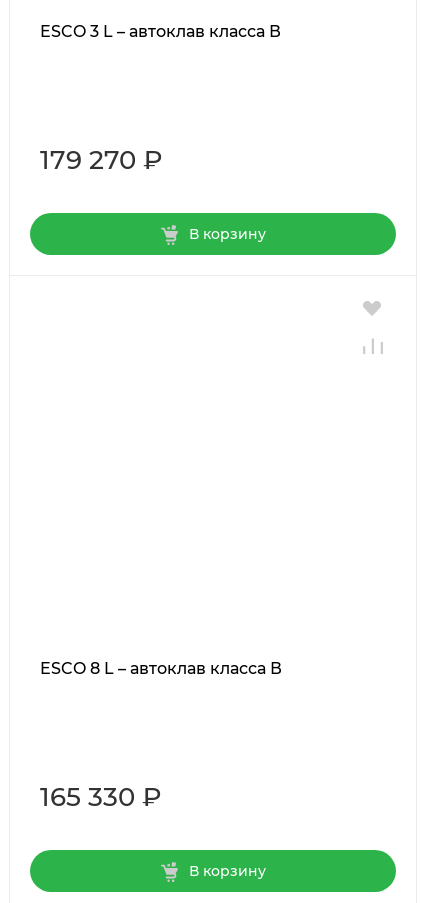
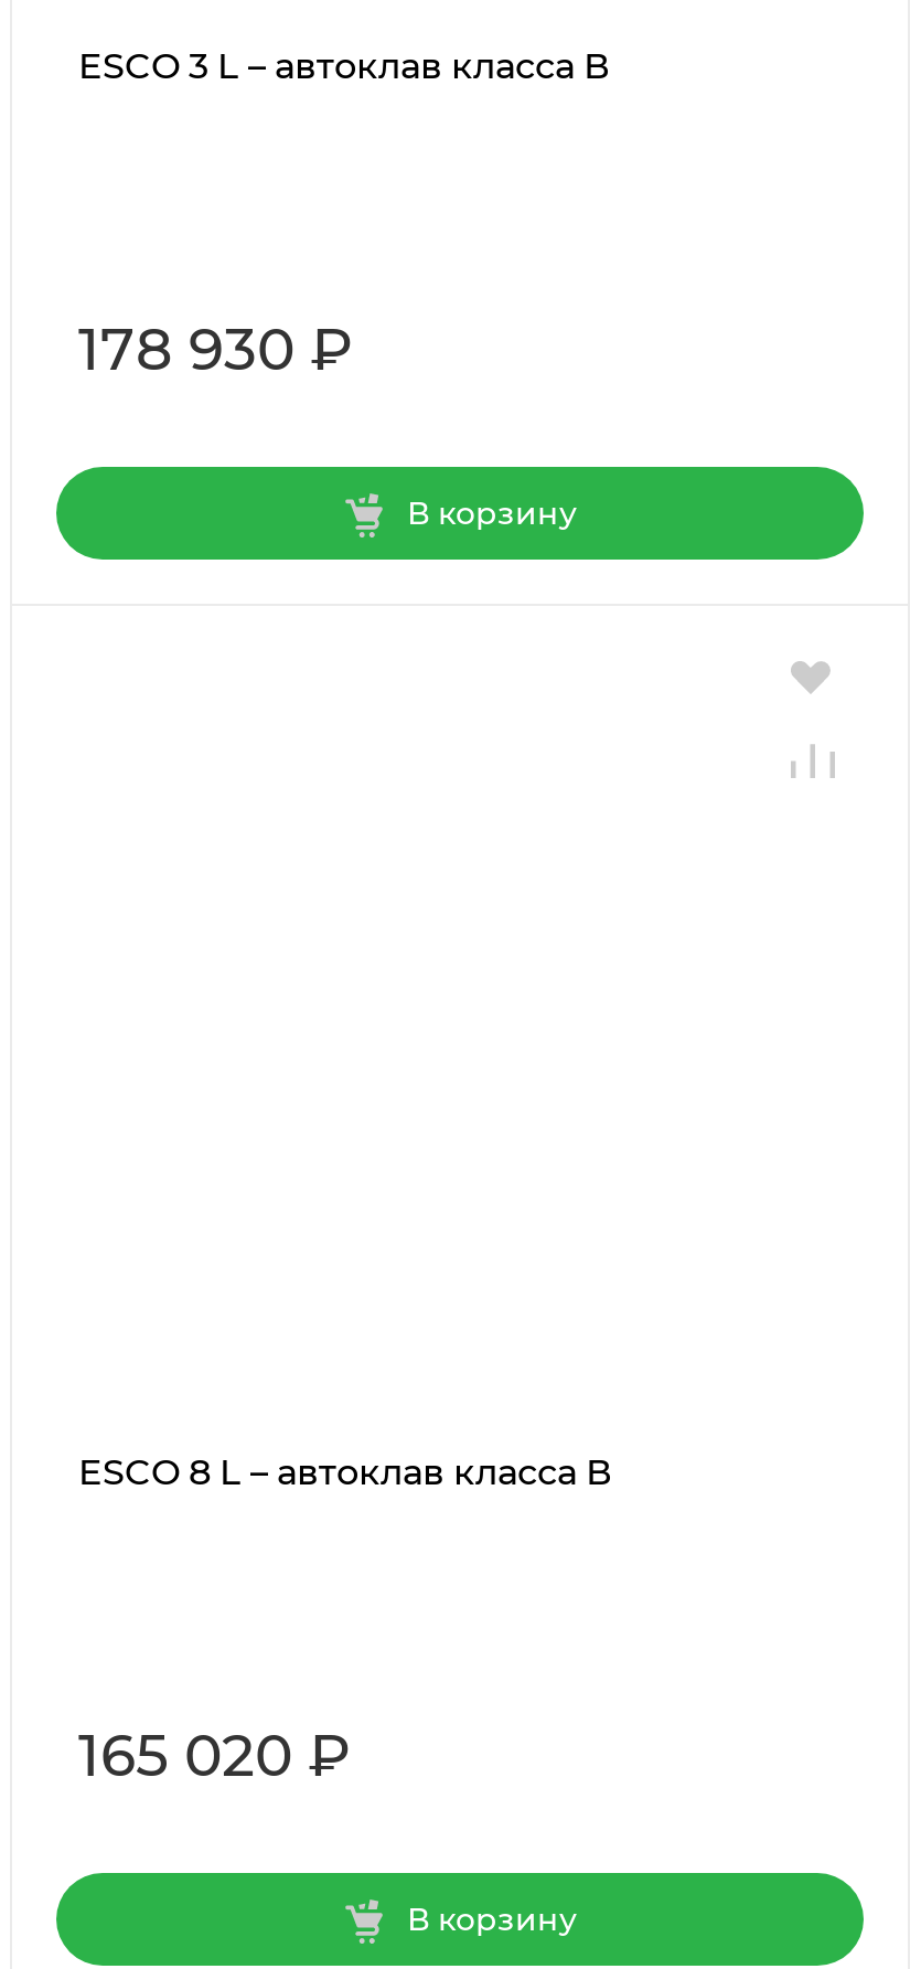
[40,144,163,176] 179 270 ₽ -> [78,315,354,386] 178 930 ₽
[40,781,162,813] 165 330 ₽ -> [78,1721,352,1792] 165 020 ₽

